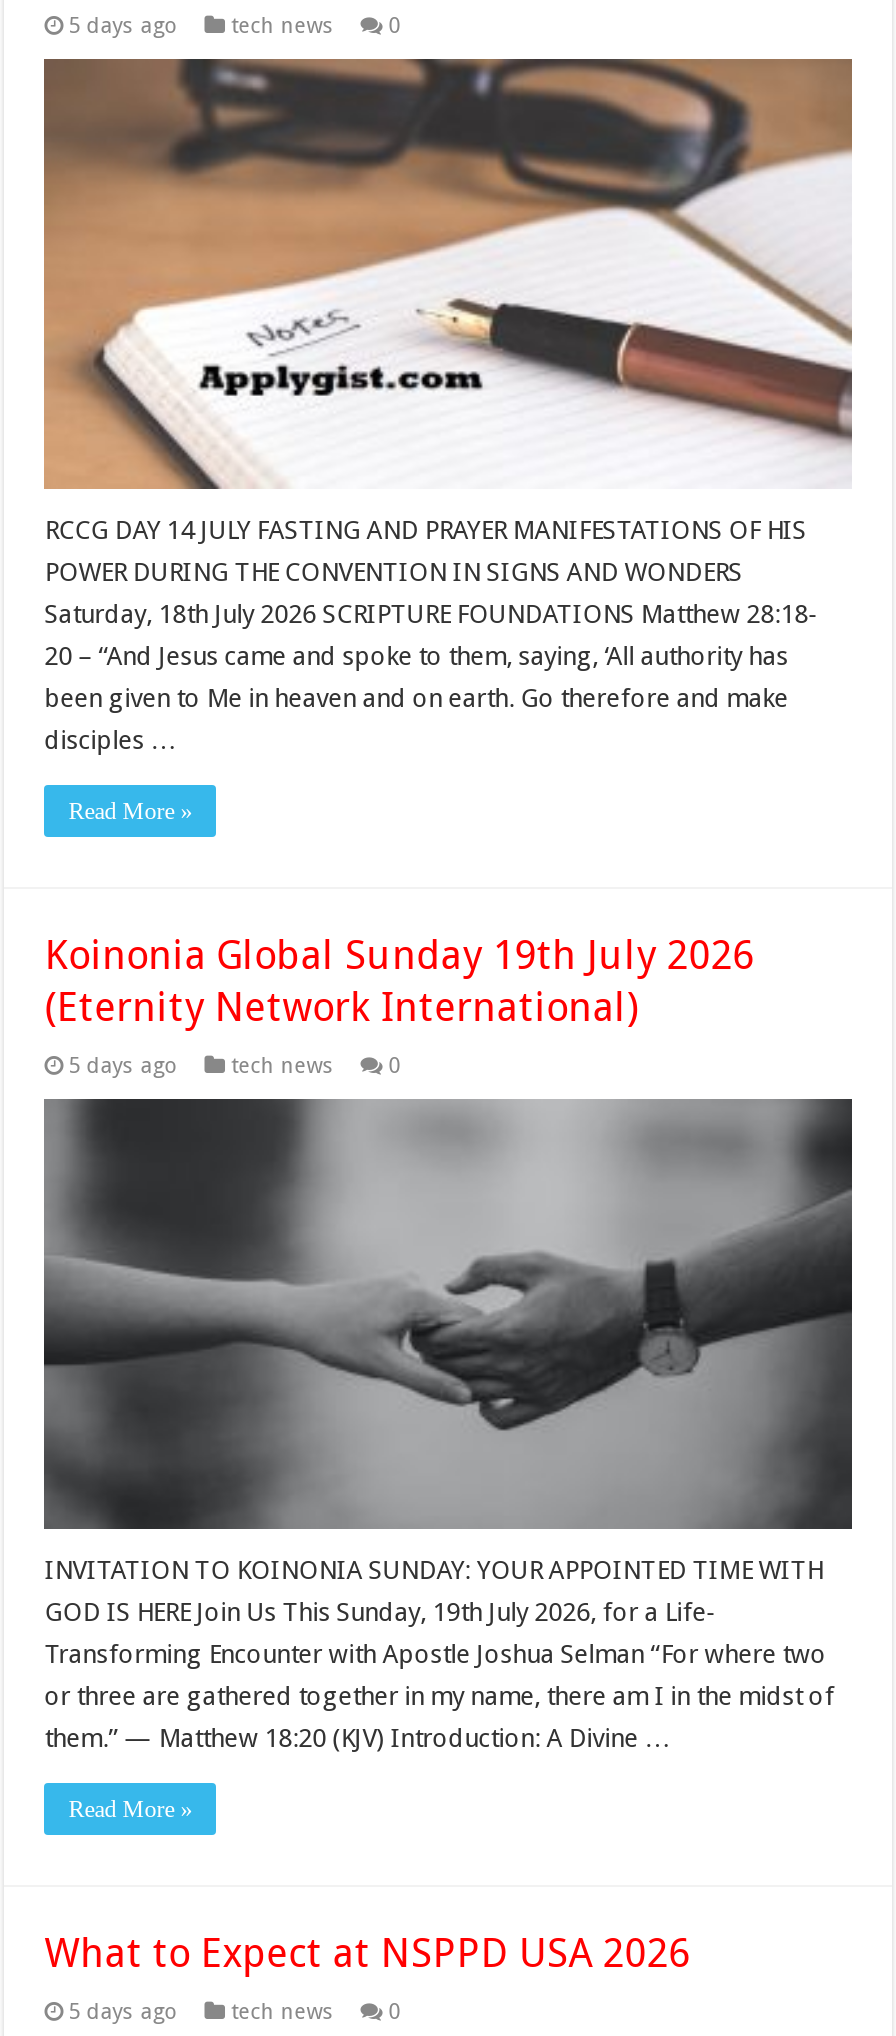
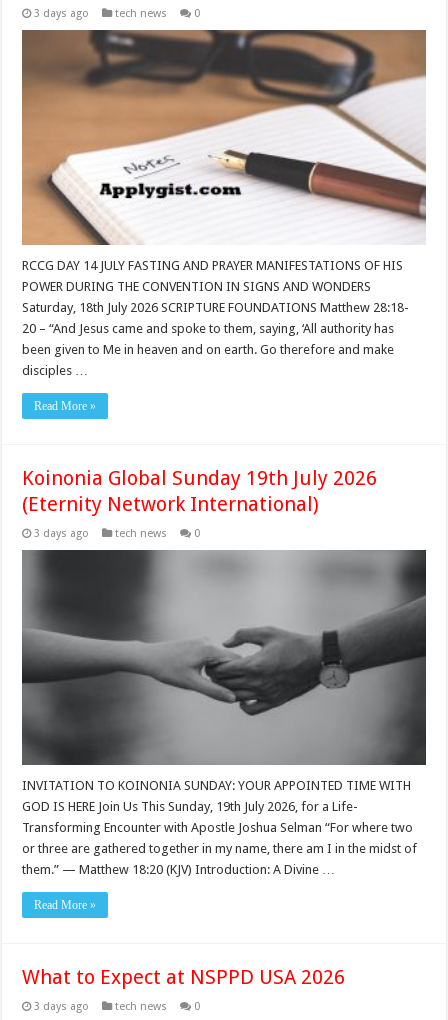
[68,14,334,40] 5 days ago tech news -> [34,7,167,20] 3 days ago tech news
[68,1053,334,1079] 5 days ago tech news -> [34,527,167,540] 3 days ago tech news
[68,1999,334,2025] 5 days ago tech news -> [34,1000,167,1013] 3 days ago tech news

